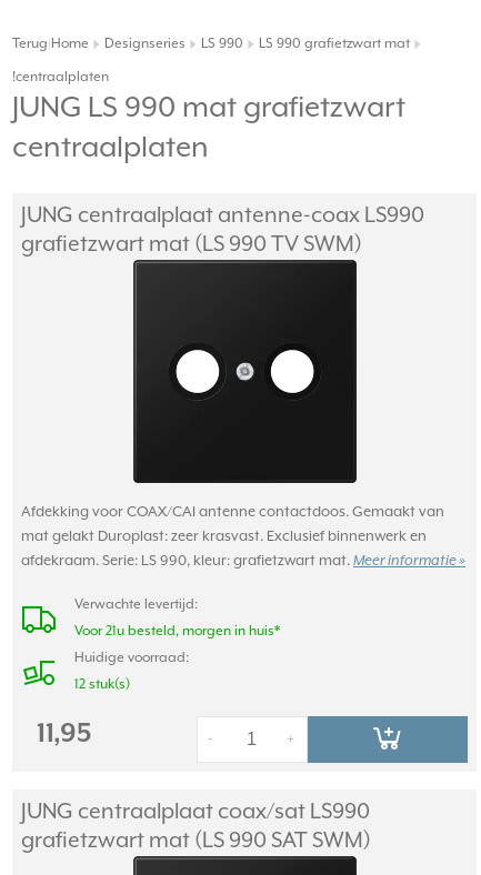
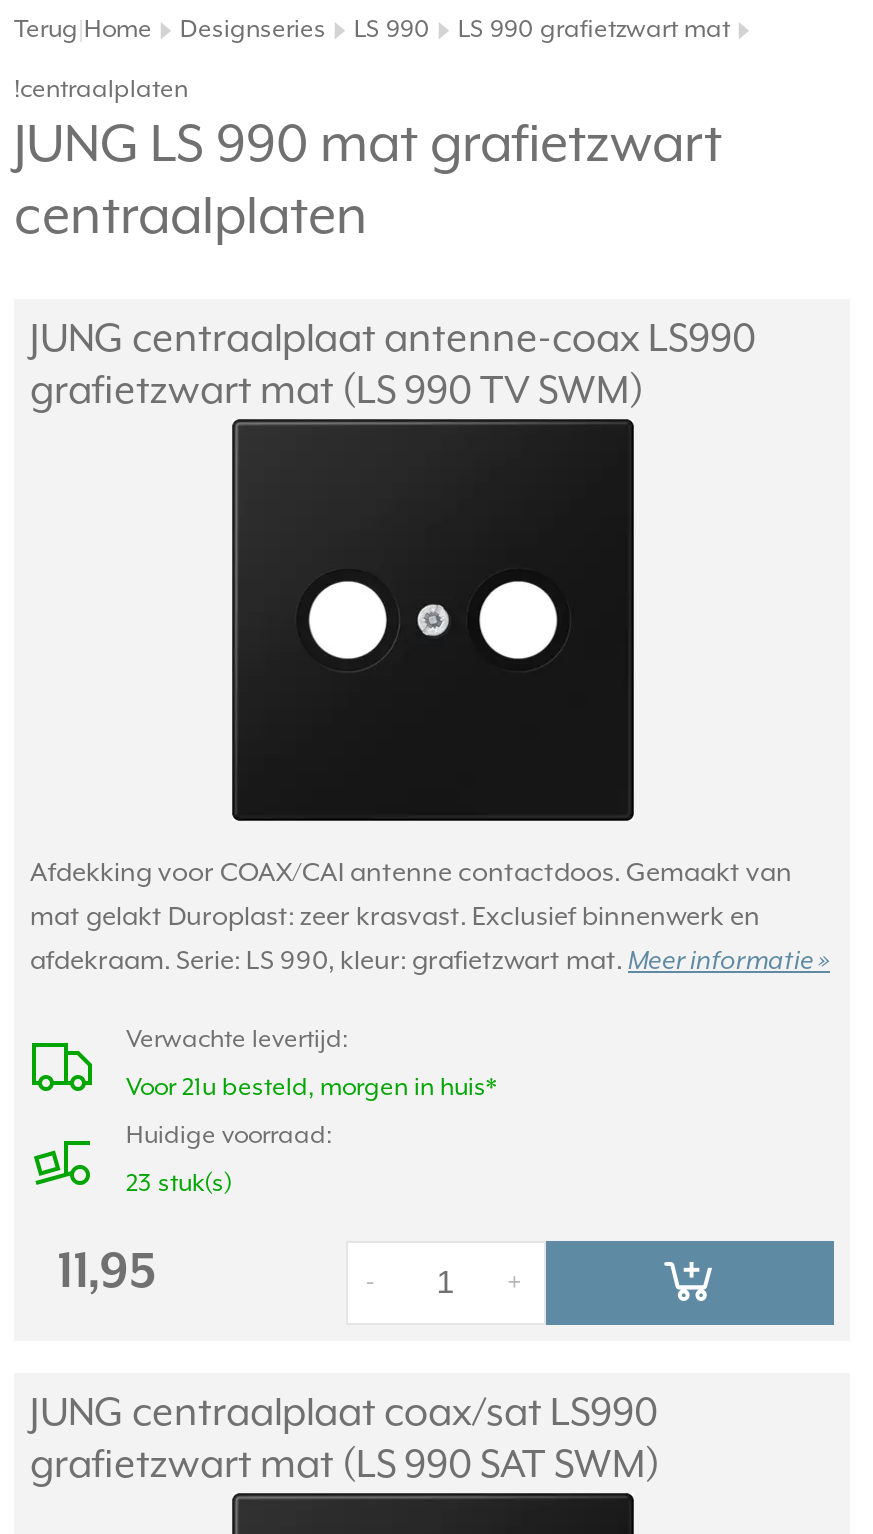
[74,676,130,693] 12 stuk(s) -> [126,1169,232,1199] 23 stuk(s)

